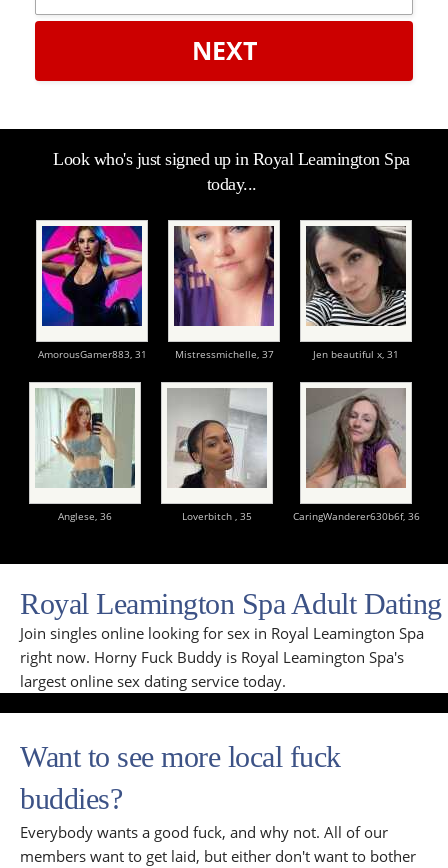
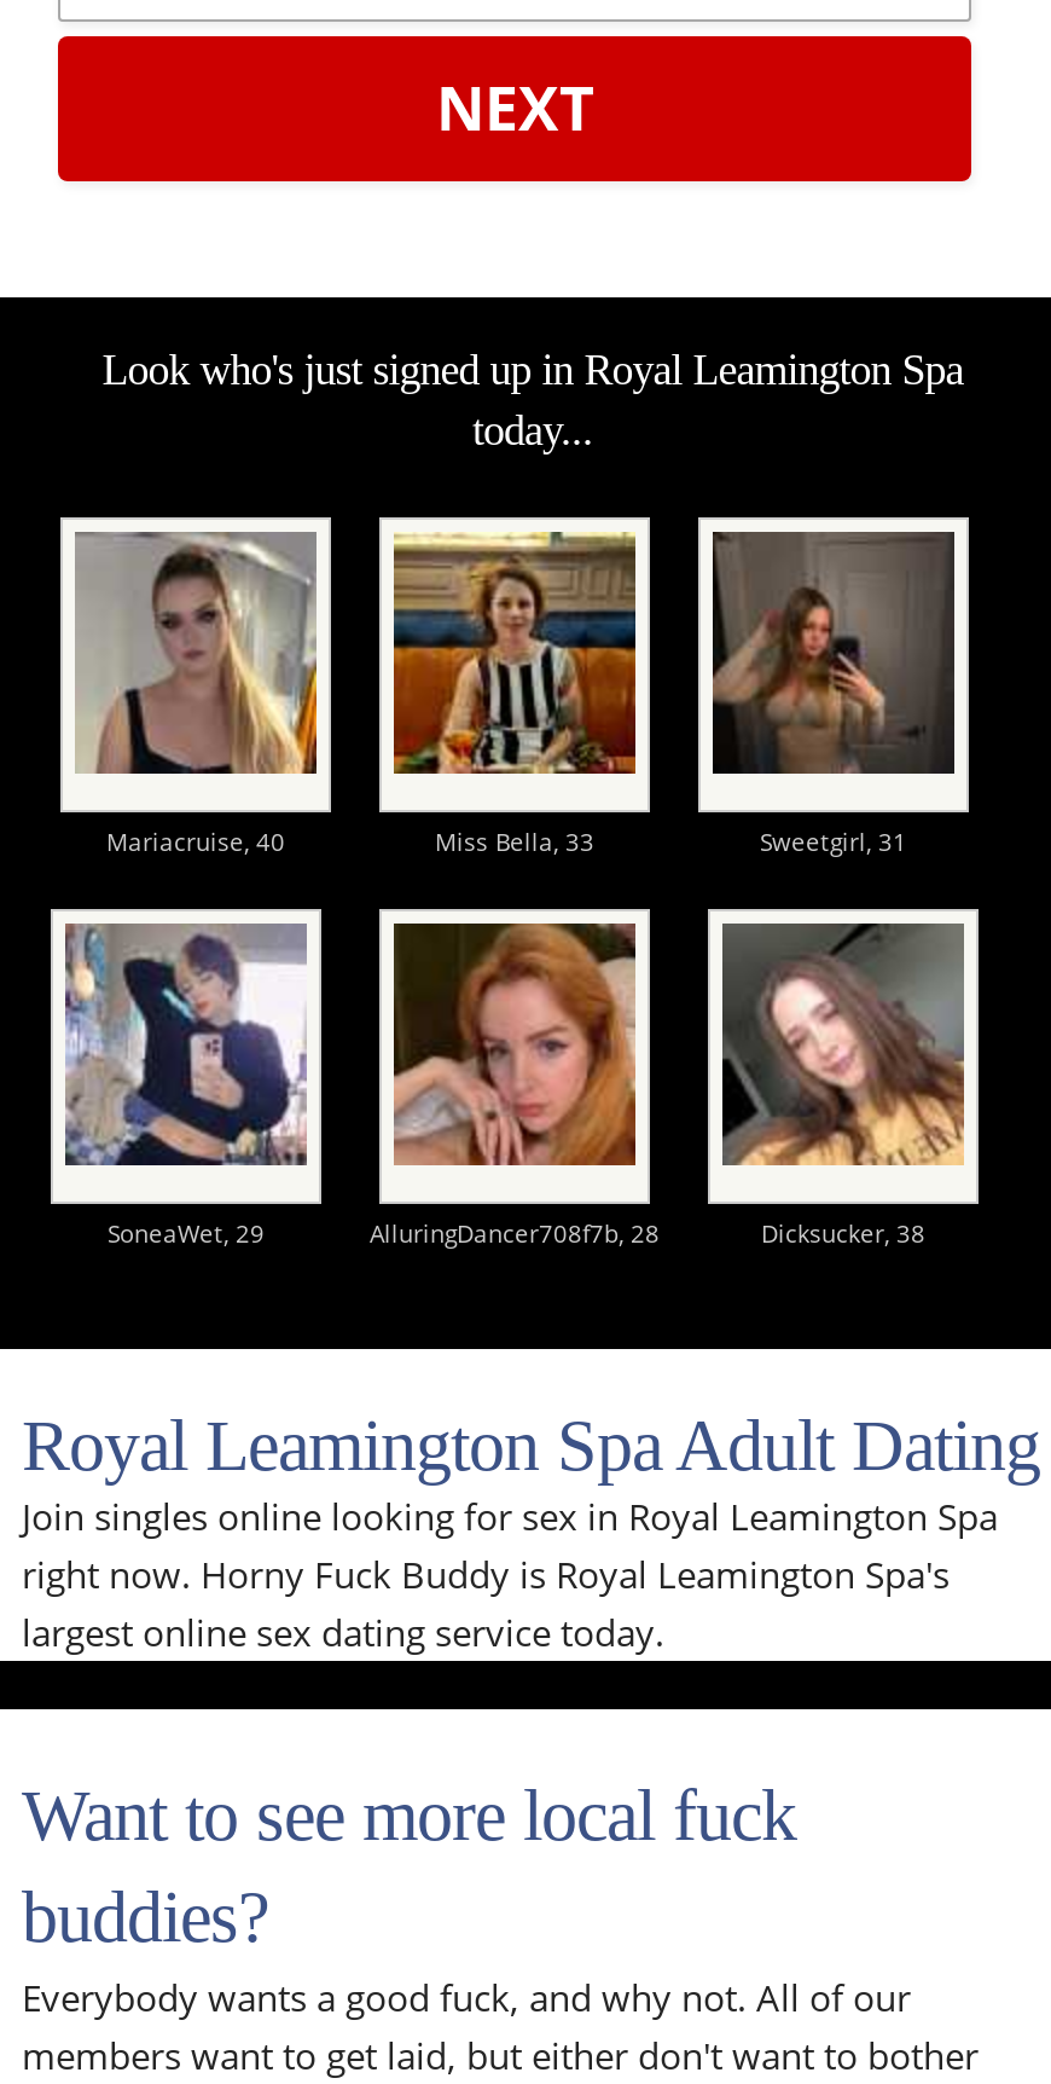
[37,225,399,361] [image] | AmorousGamer883, 31 | Mistressmichelle, 37 | Jen beautiful x, 31 -> [75,529,907,858] [image] | Mariacruise, 40 | Miss Bella, 33 | Sweetgirl, 31
[173,225,275,327] [image] -> [391,532,638,776] [image]
[306,226,406,326] [image] -> [710,532,954,776] [image]
[28,381,419,523] [image] | Anglese, 36 | Loverbitch , 35 | CaringWanderer630b6f, 36 -> [43,907,925,1249] [image] | SoneaWet, 29 | AlluringDancer708f7b, 28 | Dicksucker, 38
[160,381,280,501] [image] -> [362,907,652,1197] [image]
[299,381,416,501] [image] -> [698,907,981,1197] [image]

